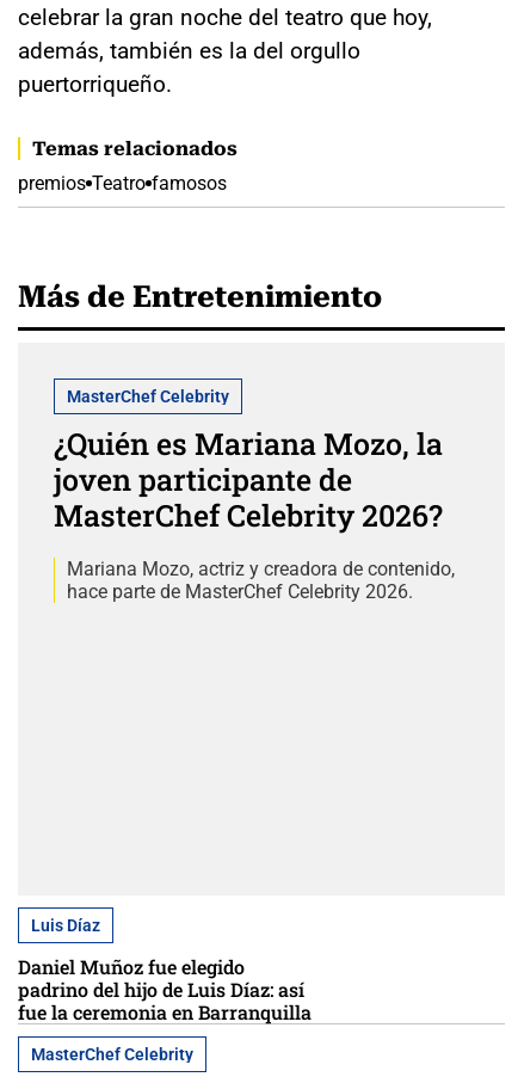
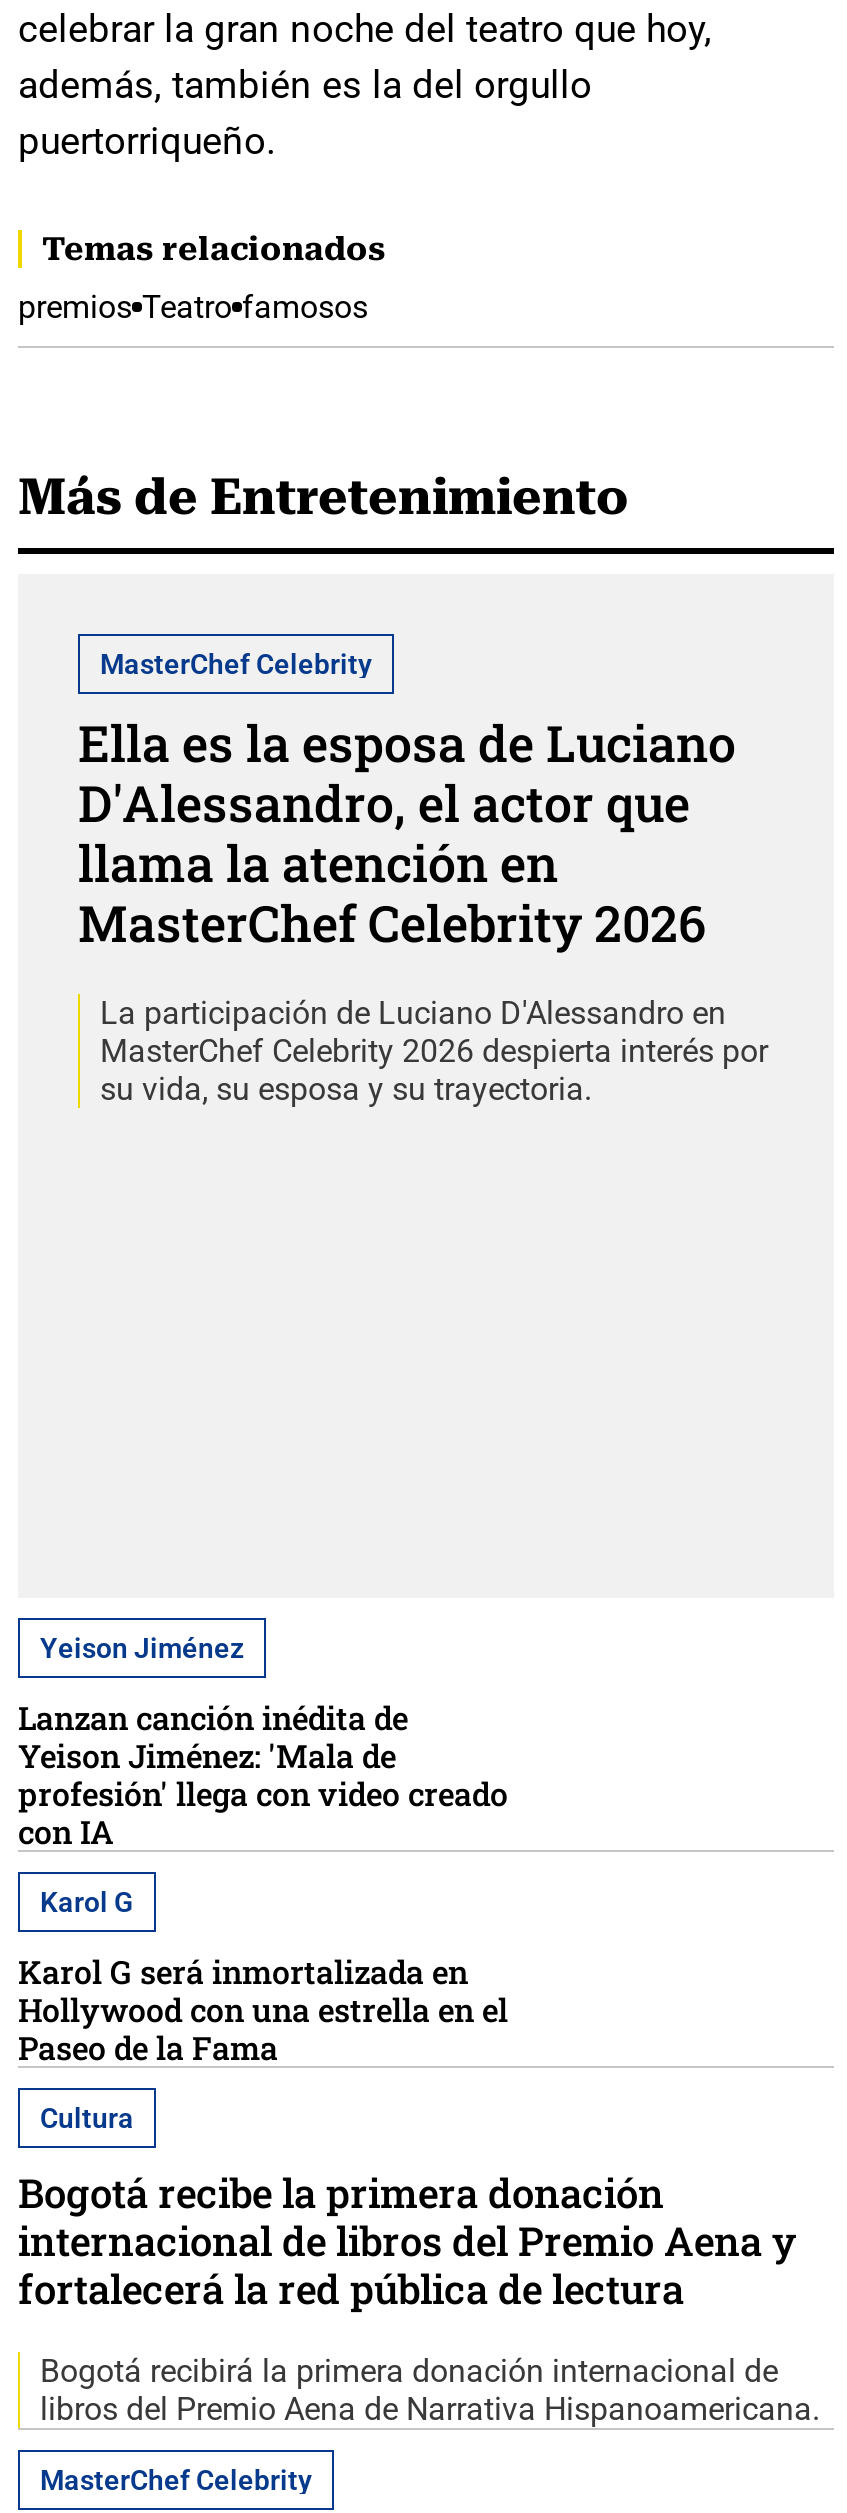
[54,423,455,602] ¿Quién es Mariana Mozo, la | joven participante de | MasterChef Celebrity 2026? | Mariana Mozo, actriz y creadora de contenido, | hace parte de MasterChef Celebrity 2026. -> [78,709,768,1107] Ella es la esposa de Luciano | D'Alessandro, el actor que | llama la atención en | MasterChef Celebrity 2026 | La participación de Luciano D'Alessandro en | MasterChef Celebrity 2026 despierta interés por | su vida, su esposa y su trayectoria.
[18,916,312,1025] Luis Díaz | Daniel Muñoz fue elegido | padrino del hijo de Luis Díaz: así | fue la ceremonia en Barranquilla -> [18,1632,820,2428] Yeison Jiménez | Lanzan canción inédita de | Yeison Jiménez: 'Mala de | profesión' llega con video creado | con IA | Karol G | Karol G será inmortalizada en | Hollywood con una estrella en el | Paseo de la Fama | Cultura | Bogotá recibe la primera donación | internacional de libros del Premio Aena y | fortalecerá la red pública de lectura | Bogotá recibirá la primera donación internacional de | libros del Premio Aena de Narrativa Hispanoamericana.

